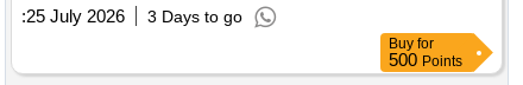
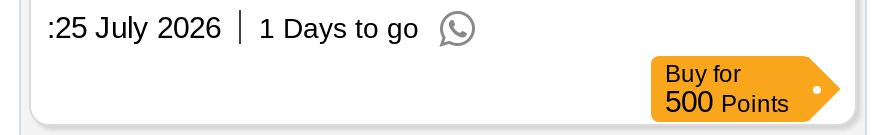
[21,6,242,26] :25 July 2026 3 Days to go -> [47,10,419,44] :25 July 2026 1 Days to go

